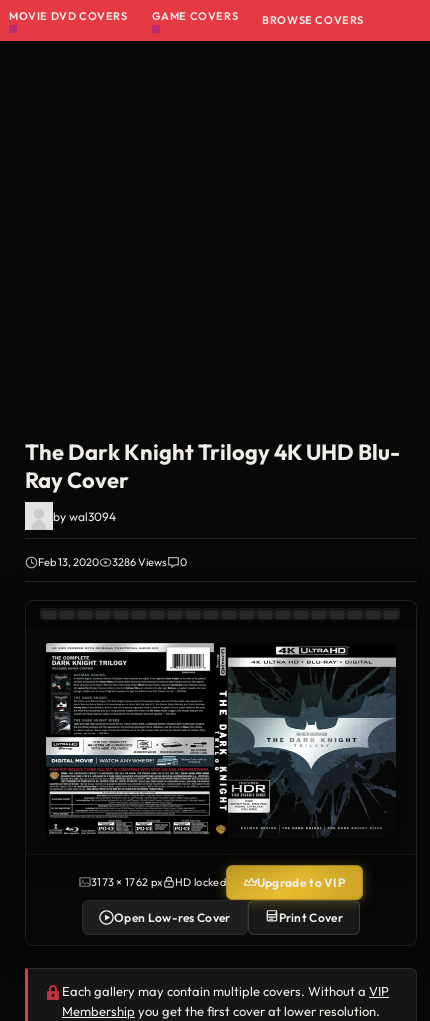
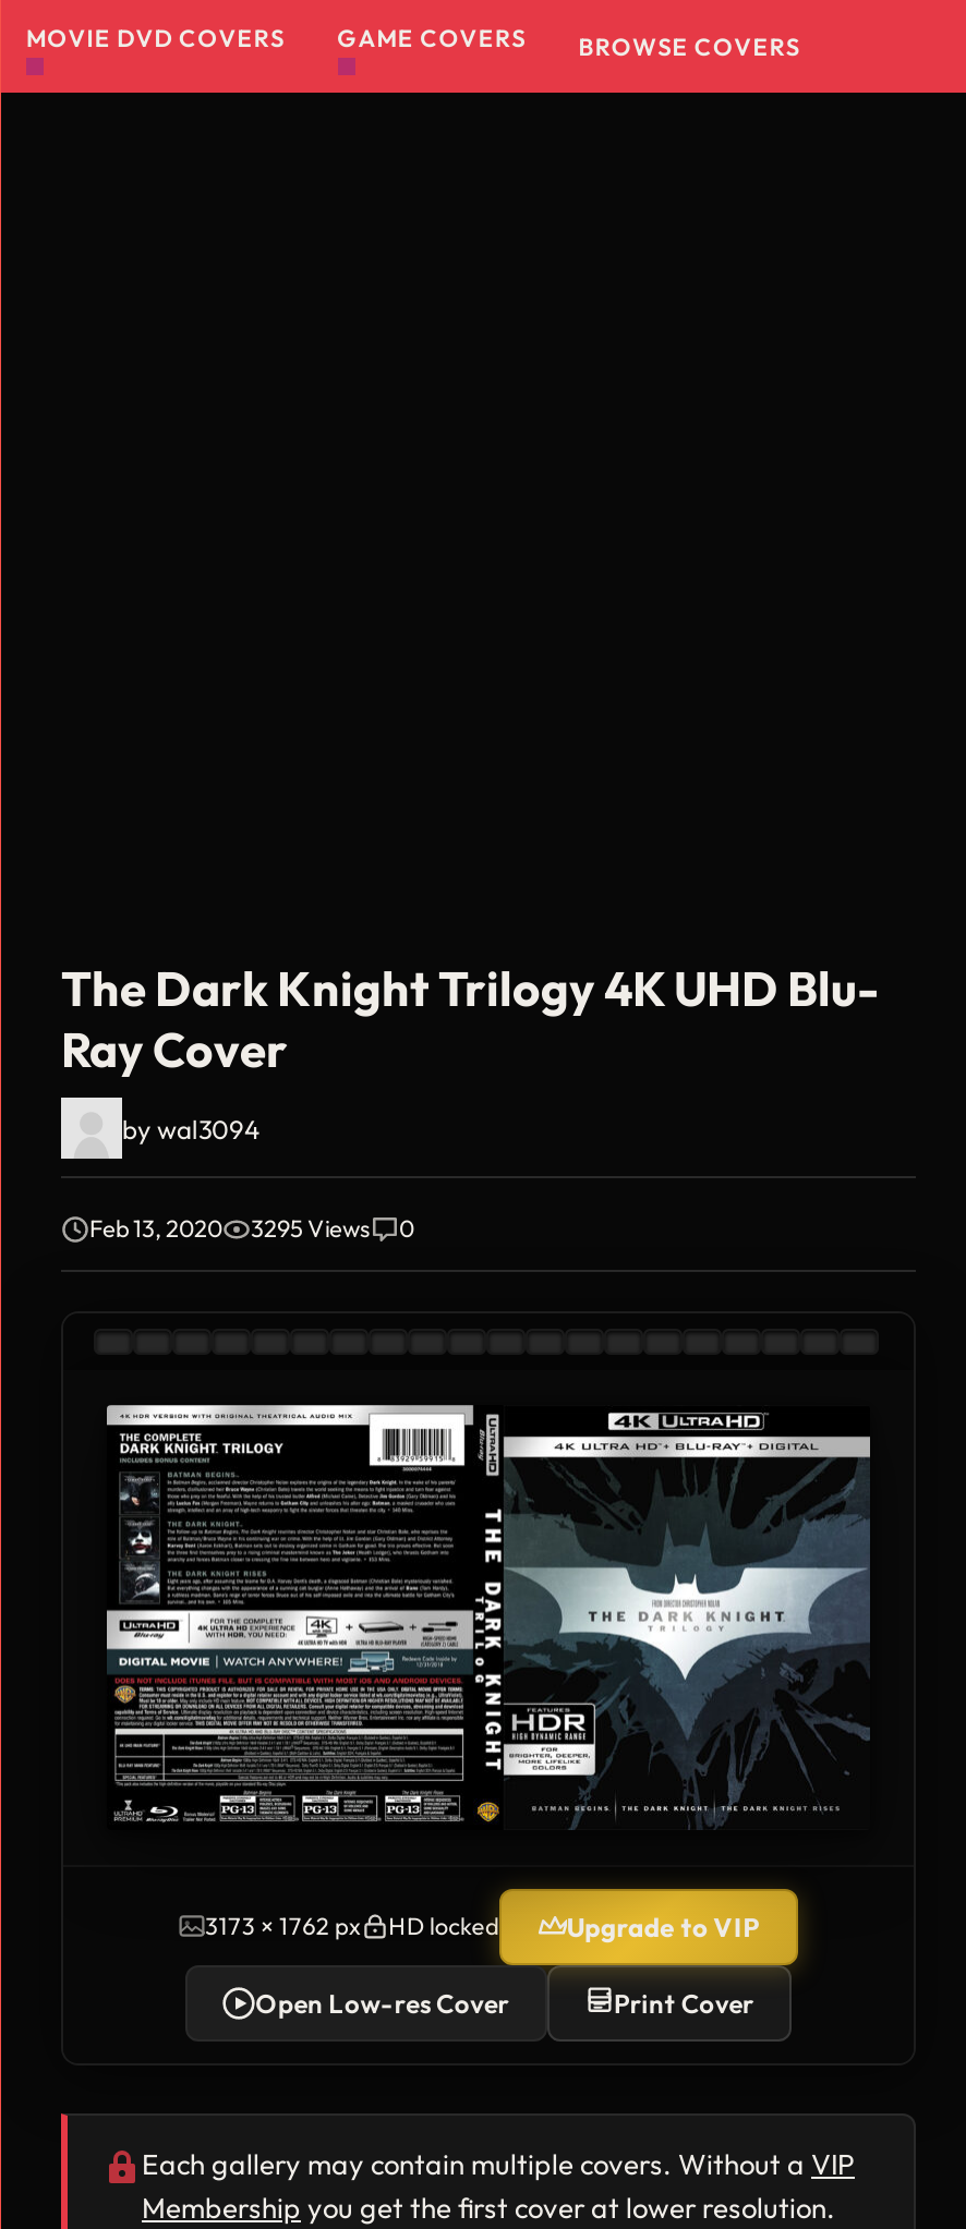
[112,555,167,569] 3286 Views -> [251,1213,371,1244] 3295 Views

